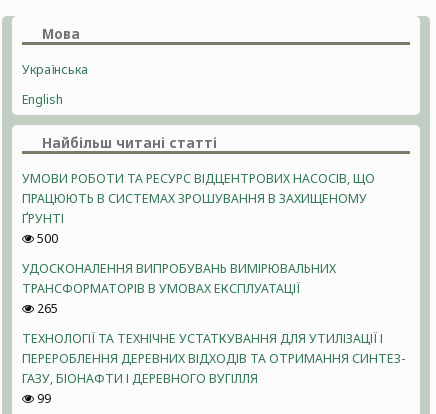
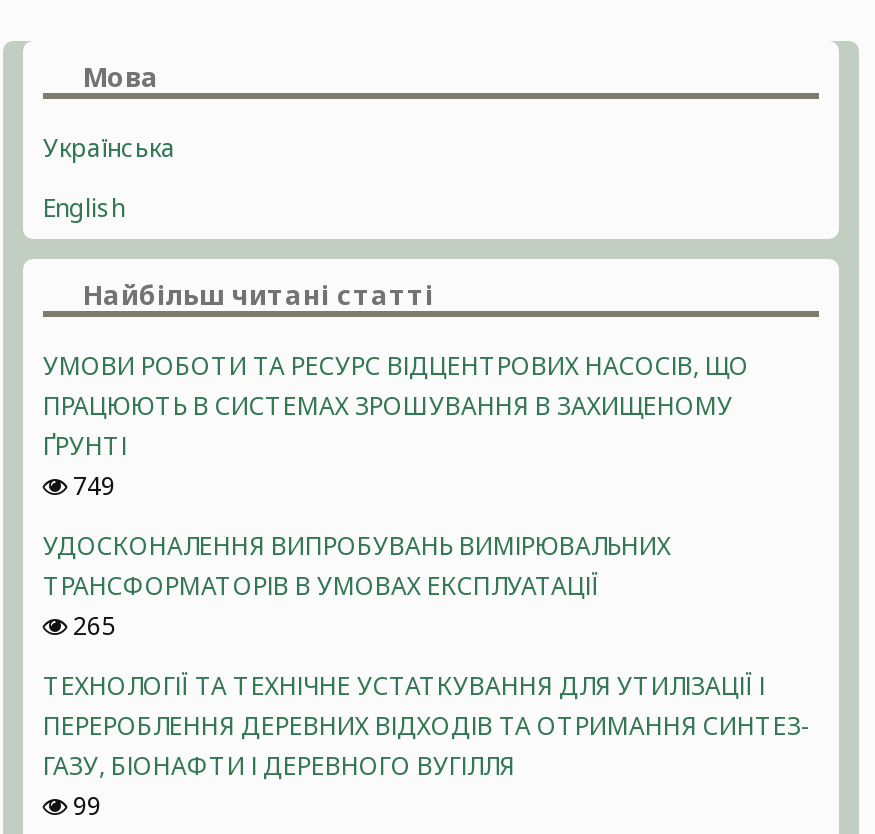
[34,230,58,247] 500 -> [67,469,115,503] 749

